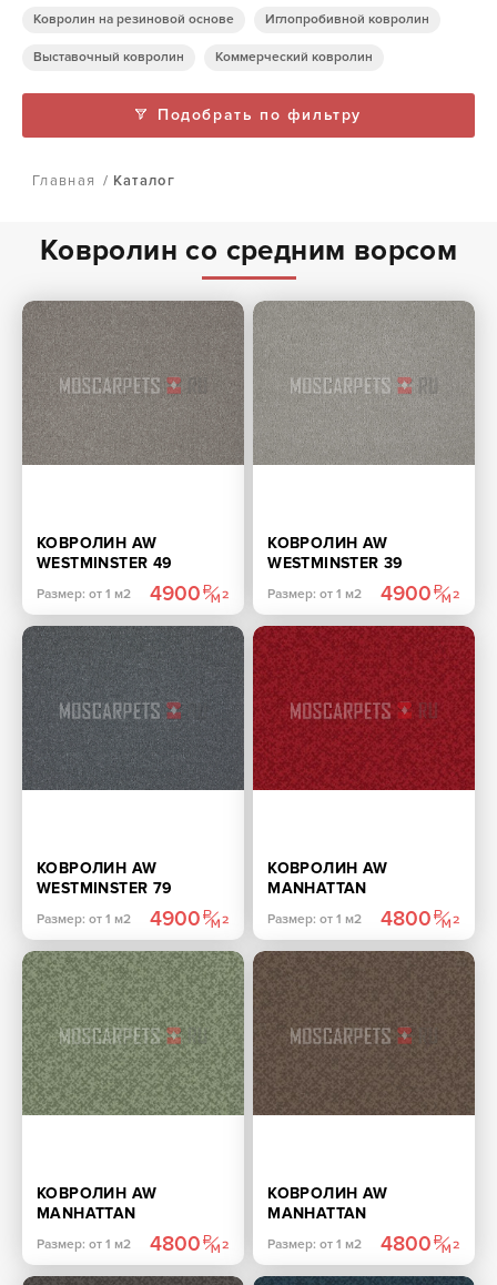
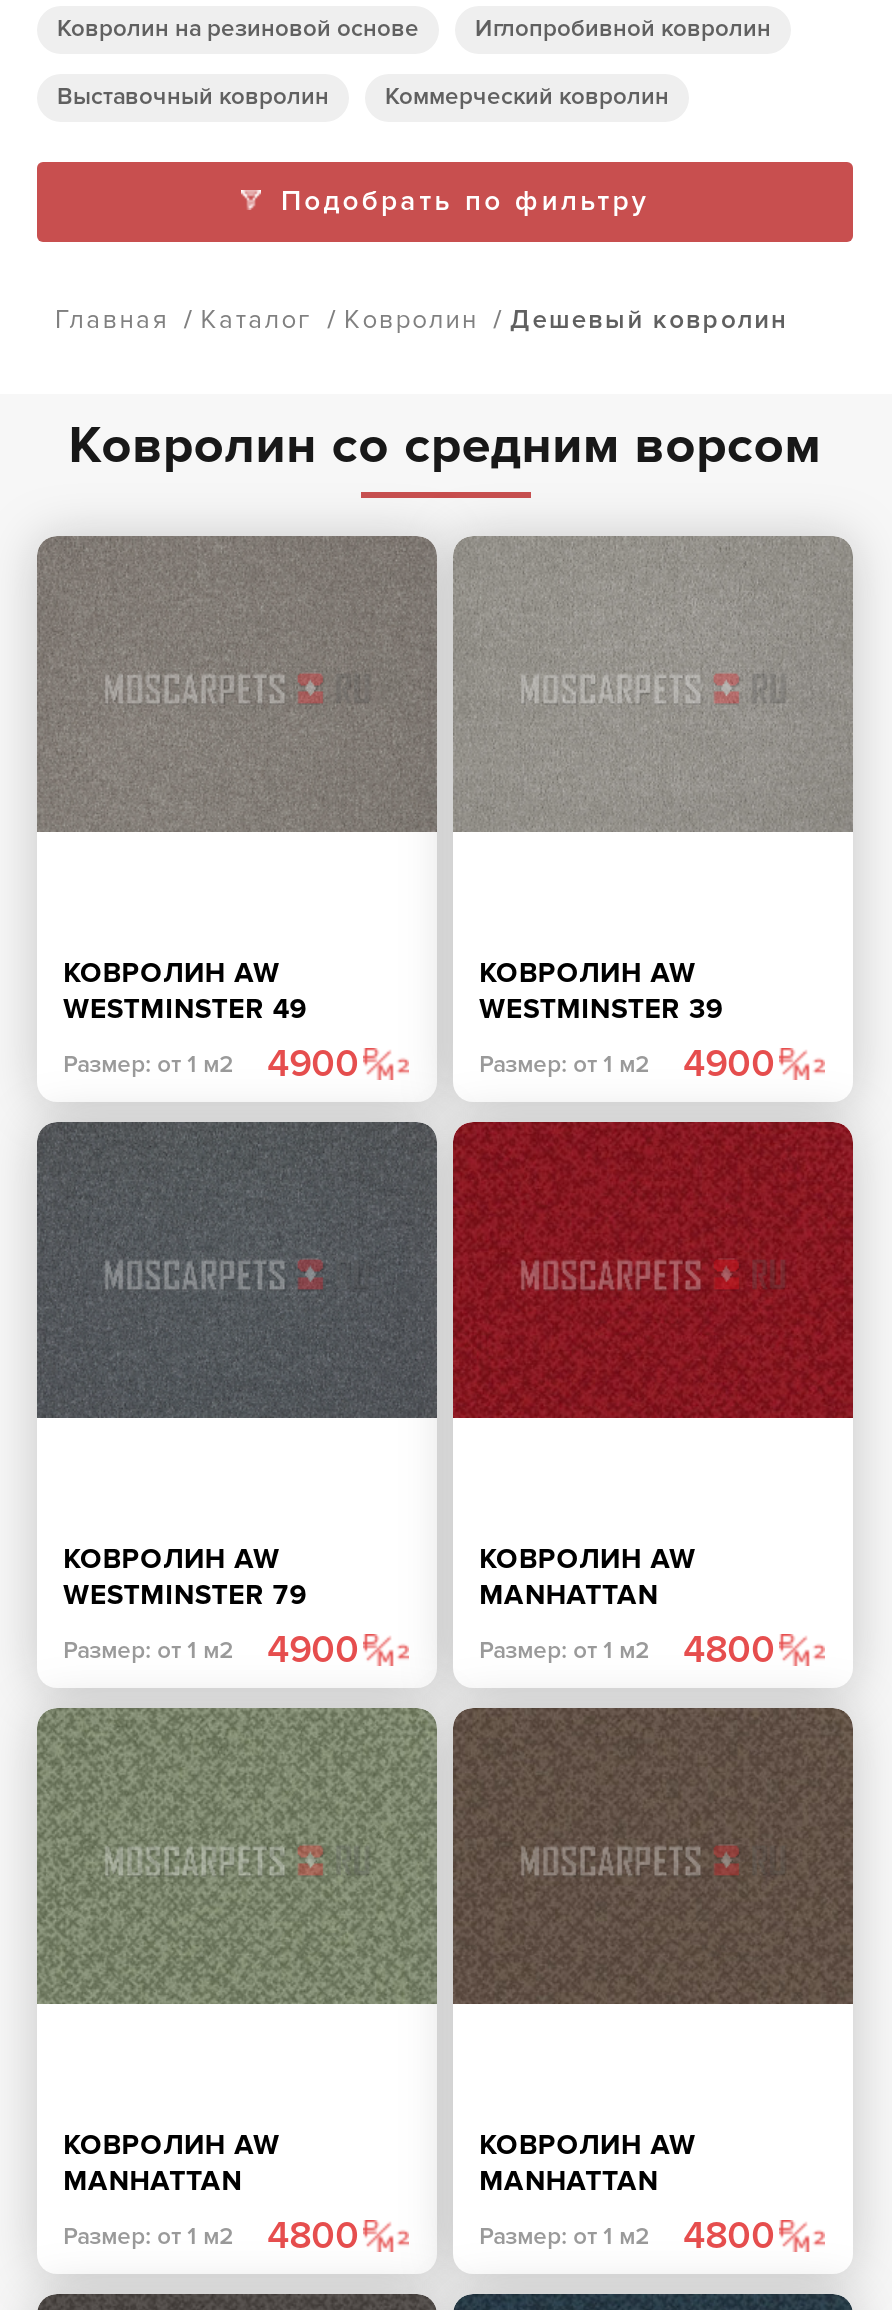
[32,172,175,190] Главная / Каталог -> [55,304,788,336] Главная / Каталог / Ковролин / Дешевый ковролин

